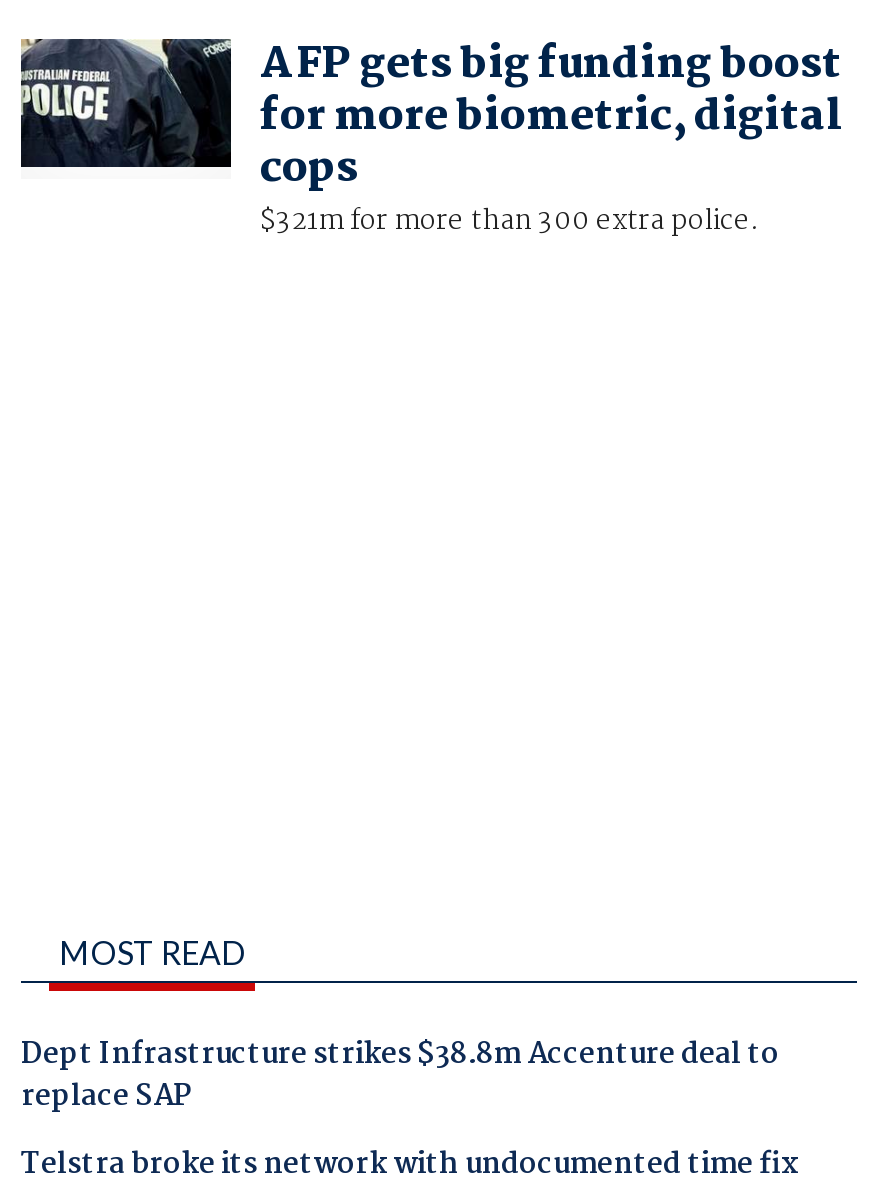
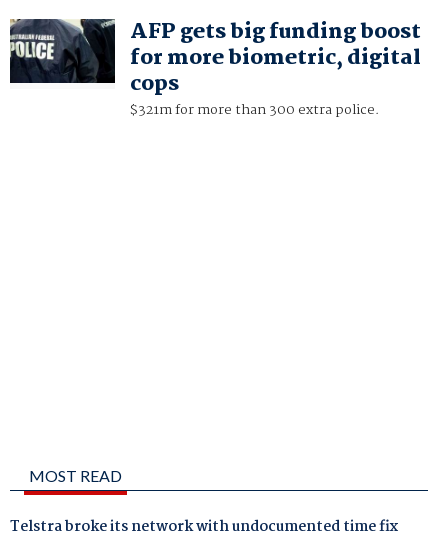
[21,1032,779,1122] Dept Infrastructure strikes $38.8m Accenture deal to | replace SAP -> none

